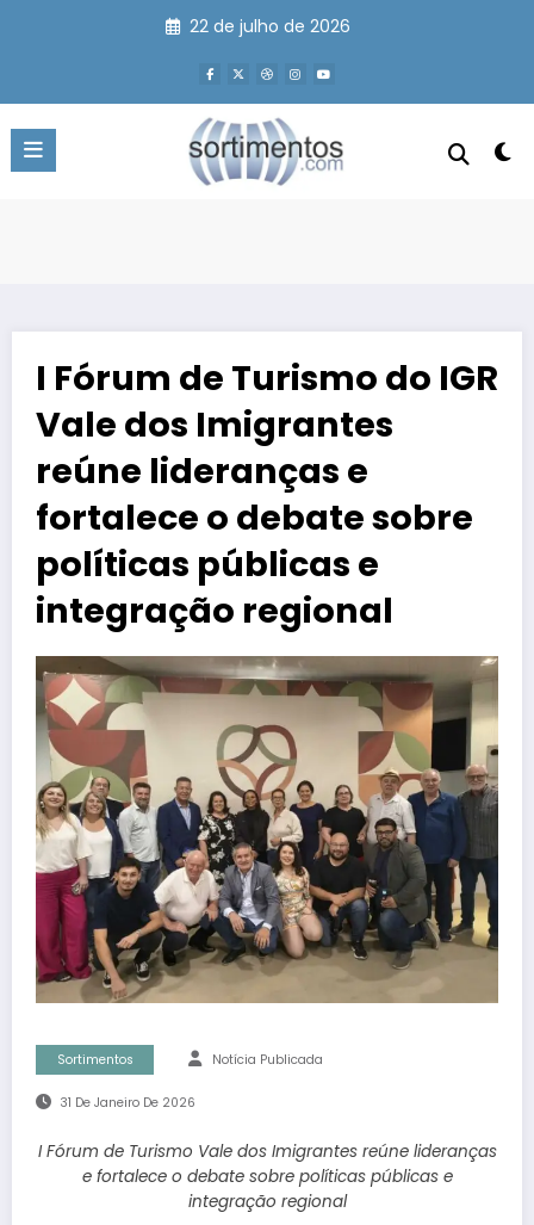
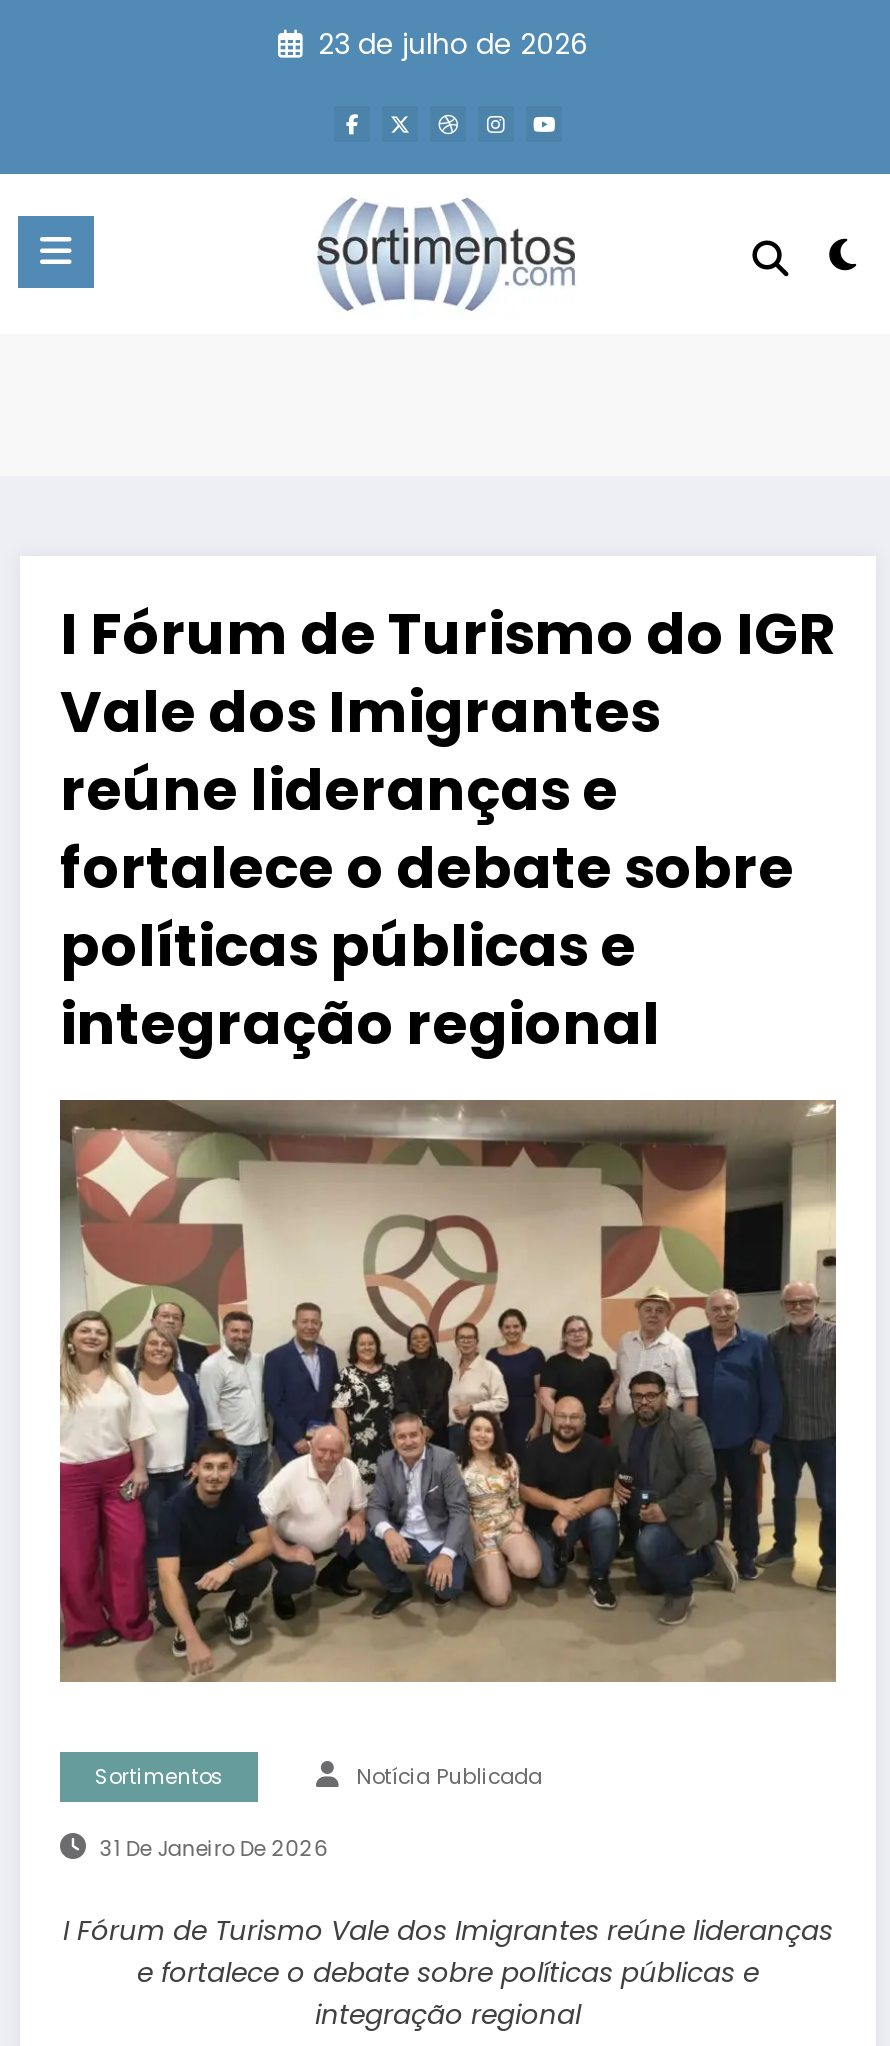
[190,14,350,38] 22 de julho de 2026 -> [318,24,588,64] 23 de julho de 2026

